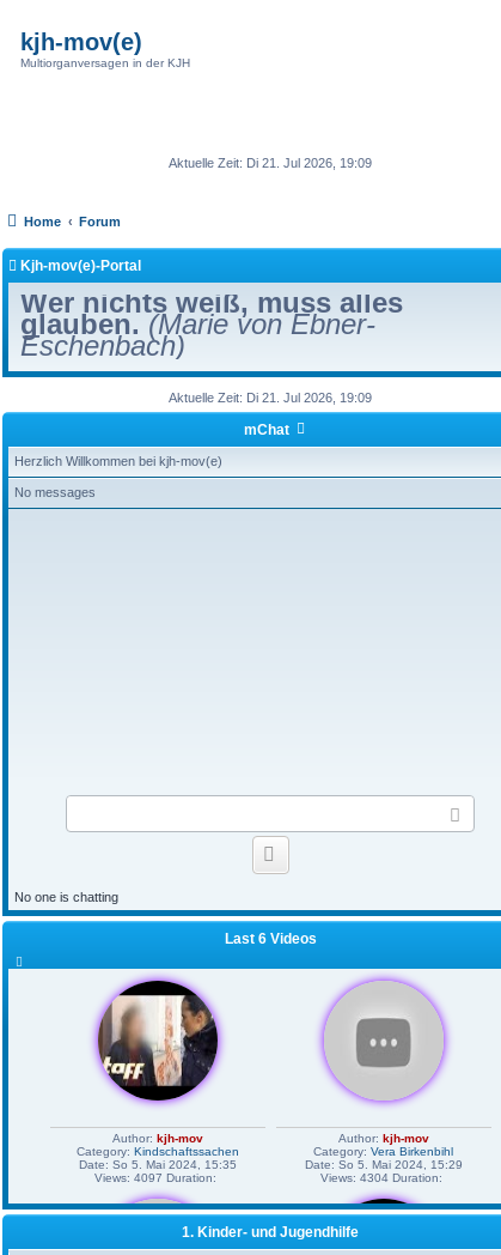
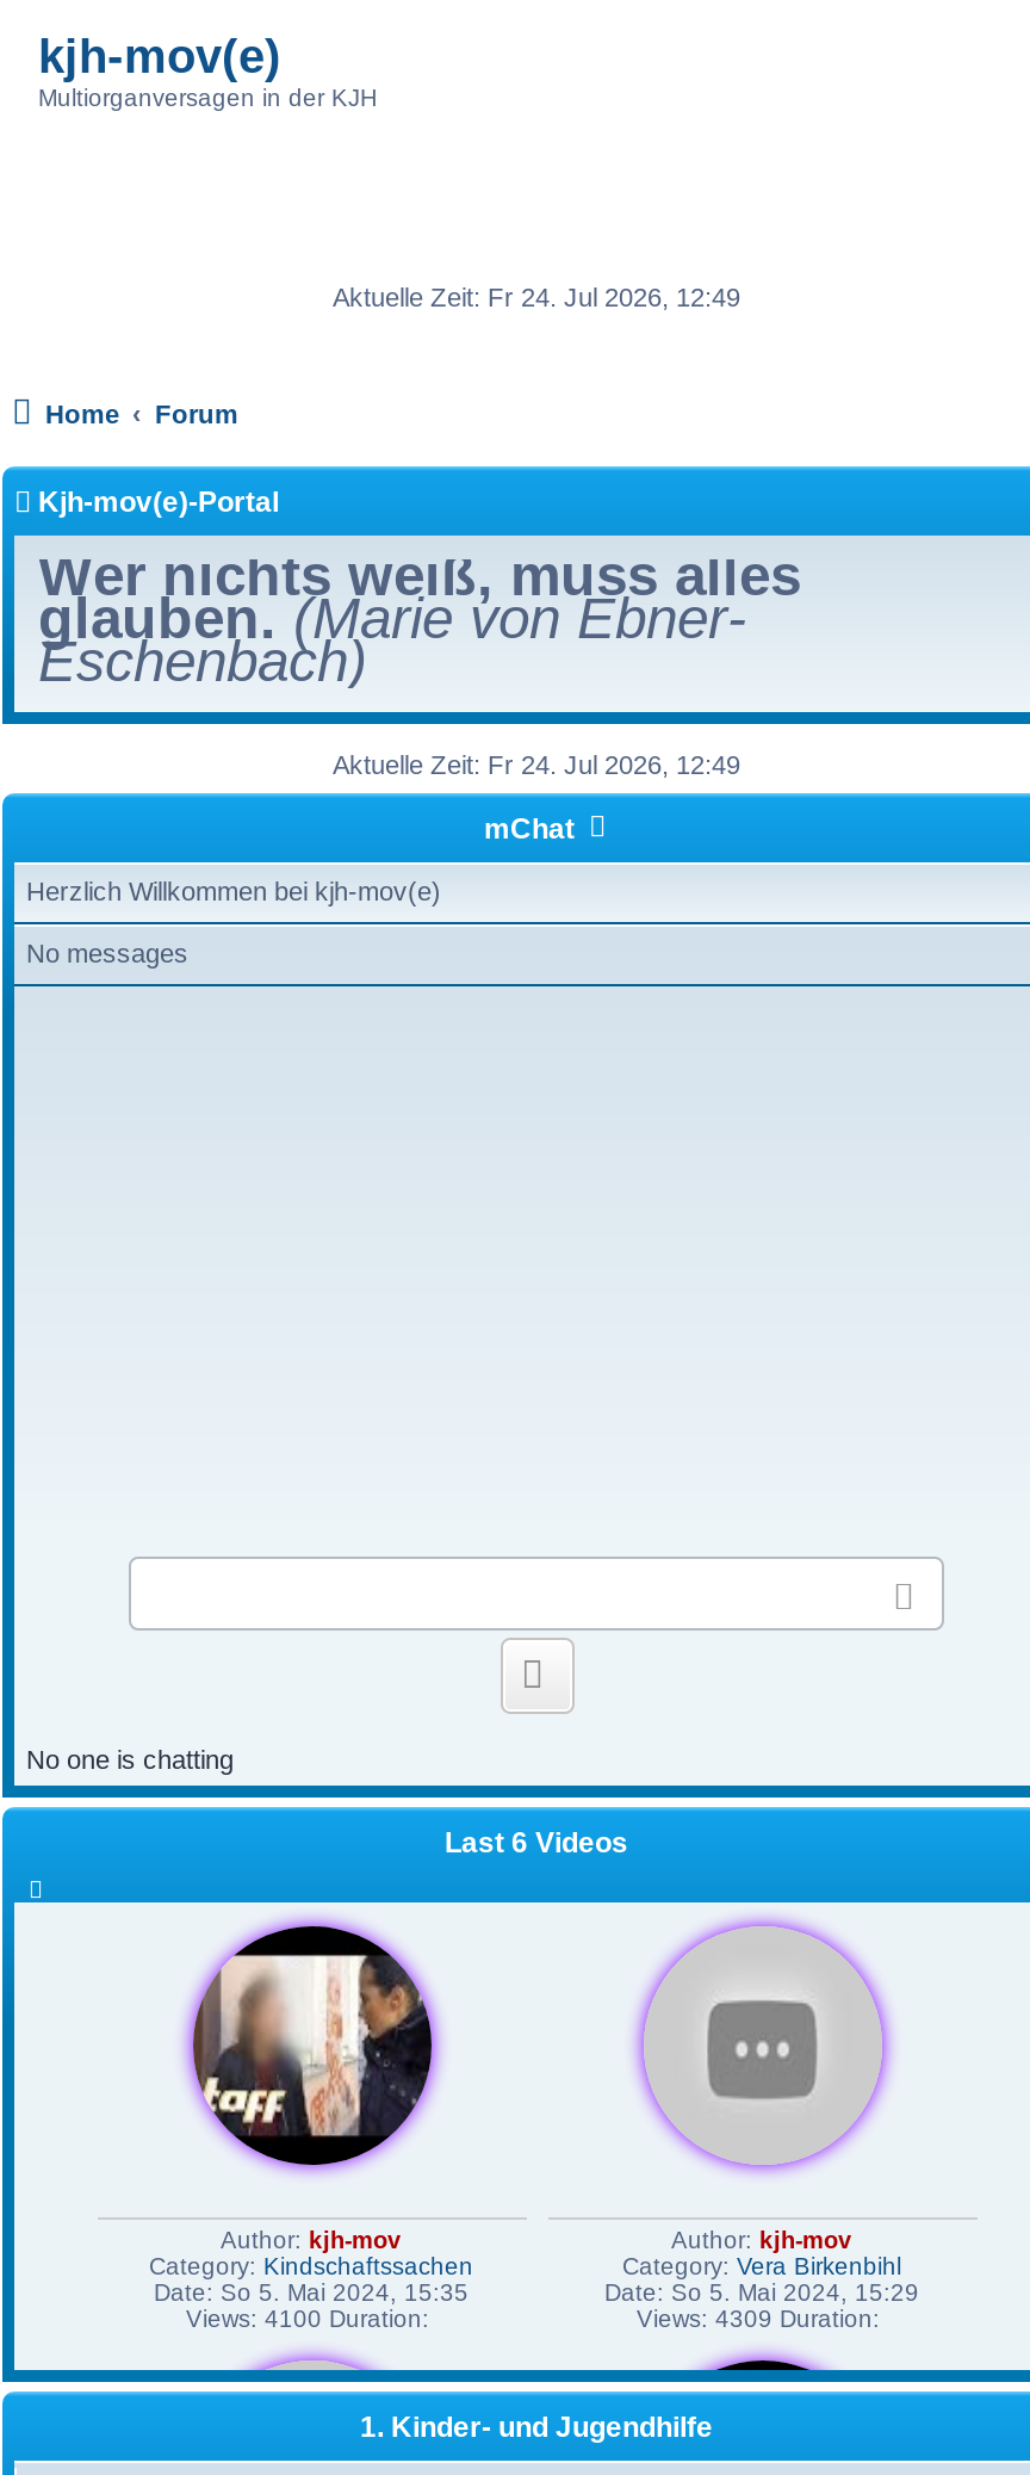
[169,156,372,170] Aktuelle Zeit: Di 21. Jul 2026, 19:09 -> [333,283,740,311] Aktuelle Zeit: Fr 24. Jul 2026, 12:49
[169,390,372,405] Aktuelle Zeit: Di 21. Jul 2026, 19:09 -> [333,750,740,779] Aktuelle Zeit: Fr 24. Jul 2026, 12:49
[94,1171,220,1184] Views: 4097 Duration: -> [186,2306,436,2332] Views: 4100 Duration:
[320,1171,446,1184] Views: 4304 Duration: -> [637,2306,887,2332] Views: 4309 Duration:

